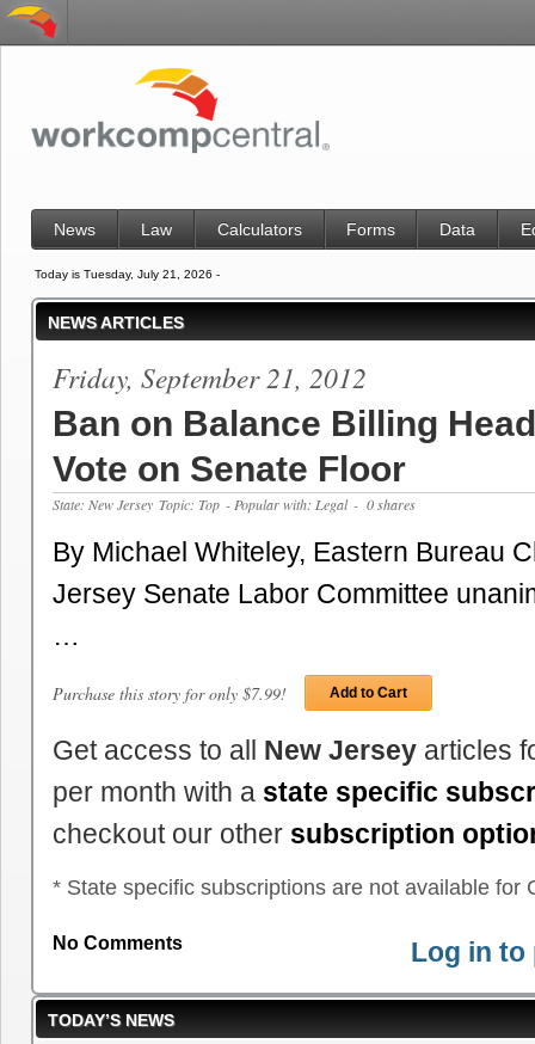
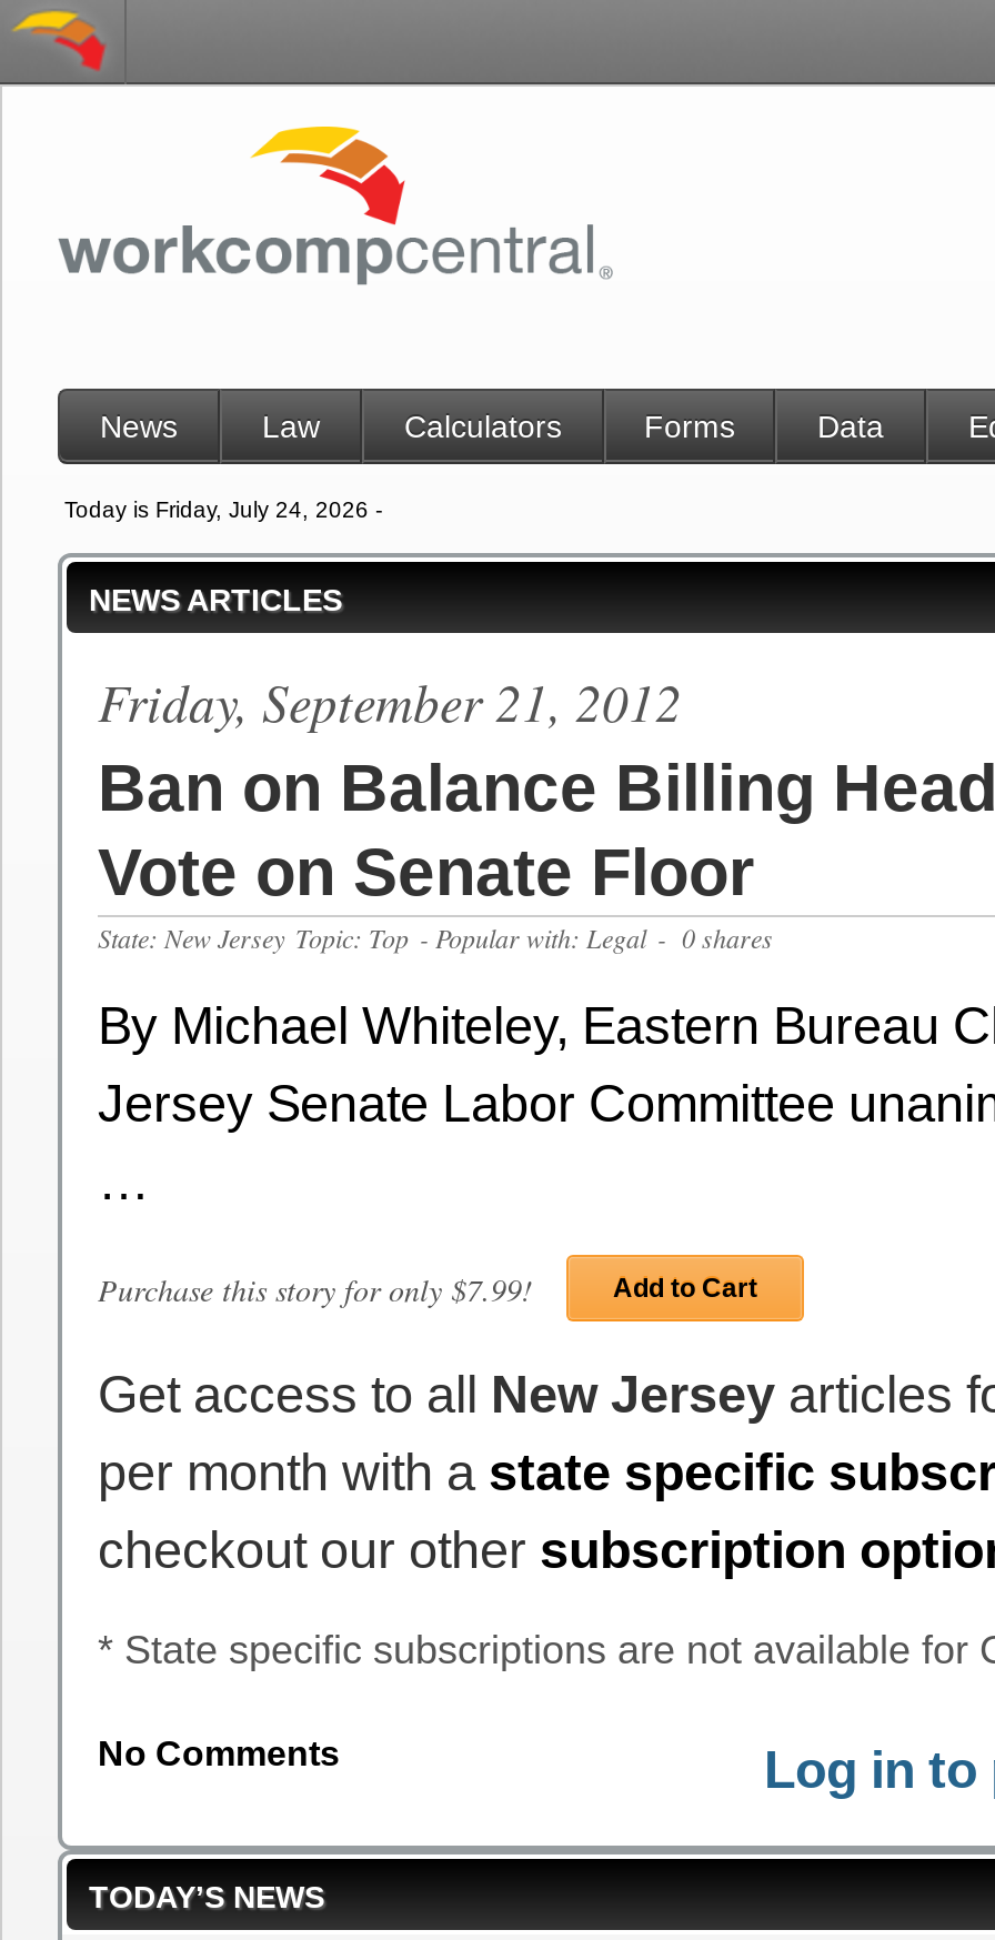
[35,268,220,281] Today is Tuesday, July 21, 2026 - -> [64,497,382,522] Today is Friday, July 24, 2026 -

